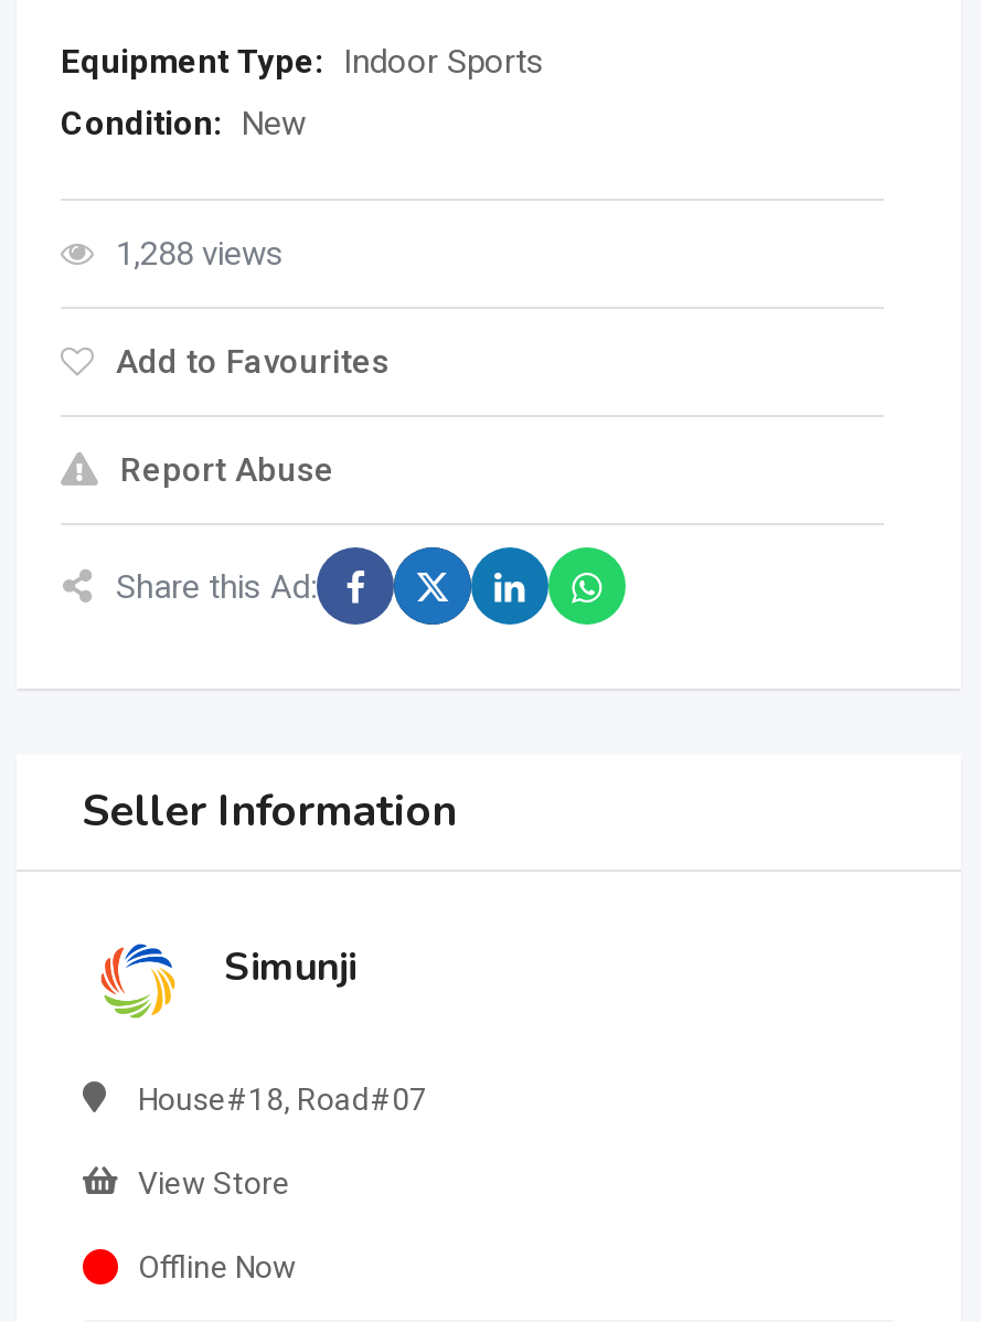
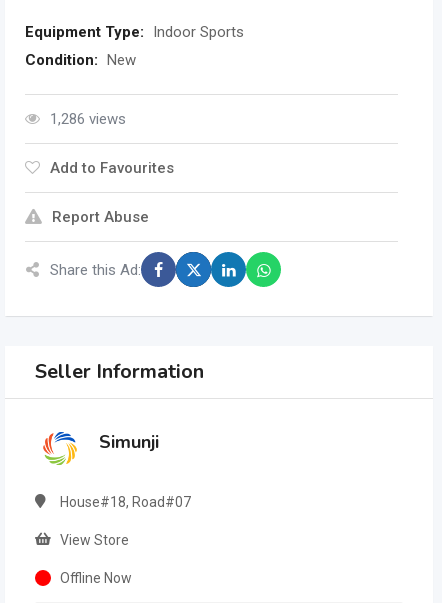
[116,234,284,274] 1,288 views -> [50,110,126,128] 1,286 views

